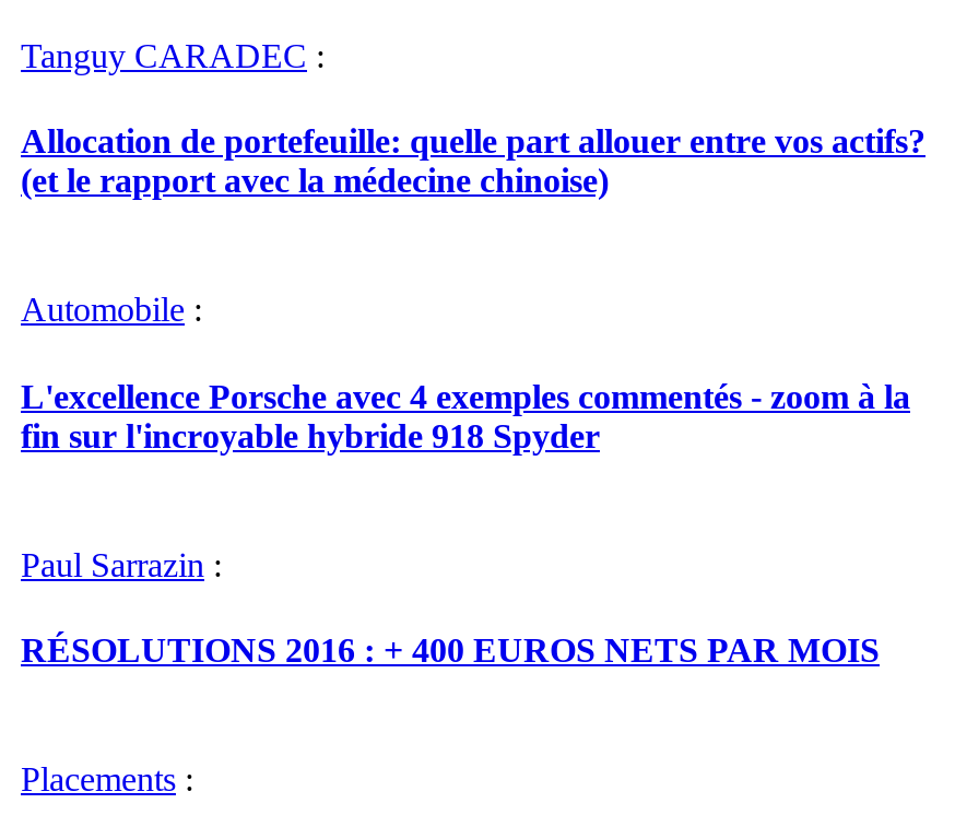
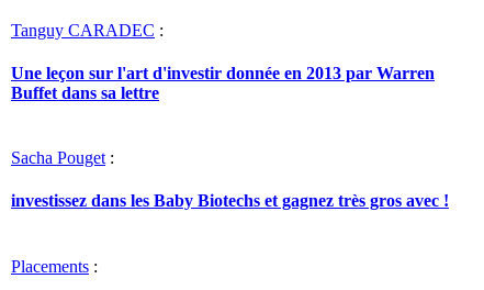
[21,122,925,668] Allocation de portefeuille: quelle part allouer entre vos actifs? | (et le rapport avec la médecine chinoise) | Automobile: | L'excellence Porsche avec 4 exemples commentés - zoom à la | fin sur l'incroyable hybride 918 Spyder | Paul Sarrazin: | RÉSOLUTIONS 2016 : + 400 EUROS NETS PAR MOIS -> [11,63,449,210] Une leçon sur l'art d'investir donnée en 2013 par Warren | Buffet dans sa lettre | Sacha Pouget: | investissez dans les Baby Biotechs et gagnez très gros avec !

